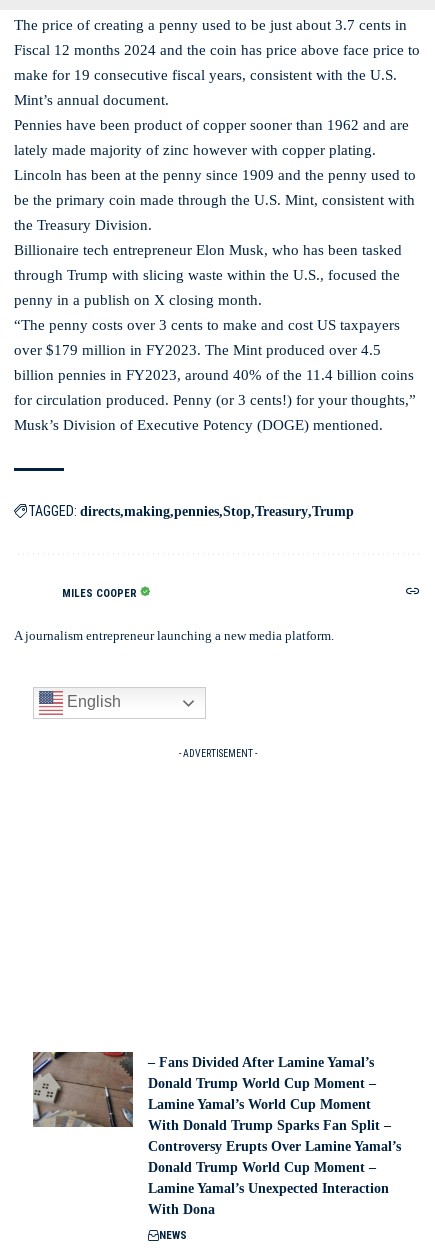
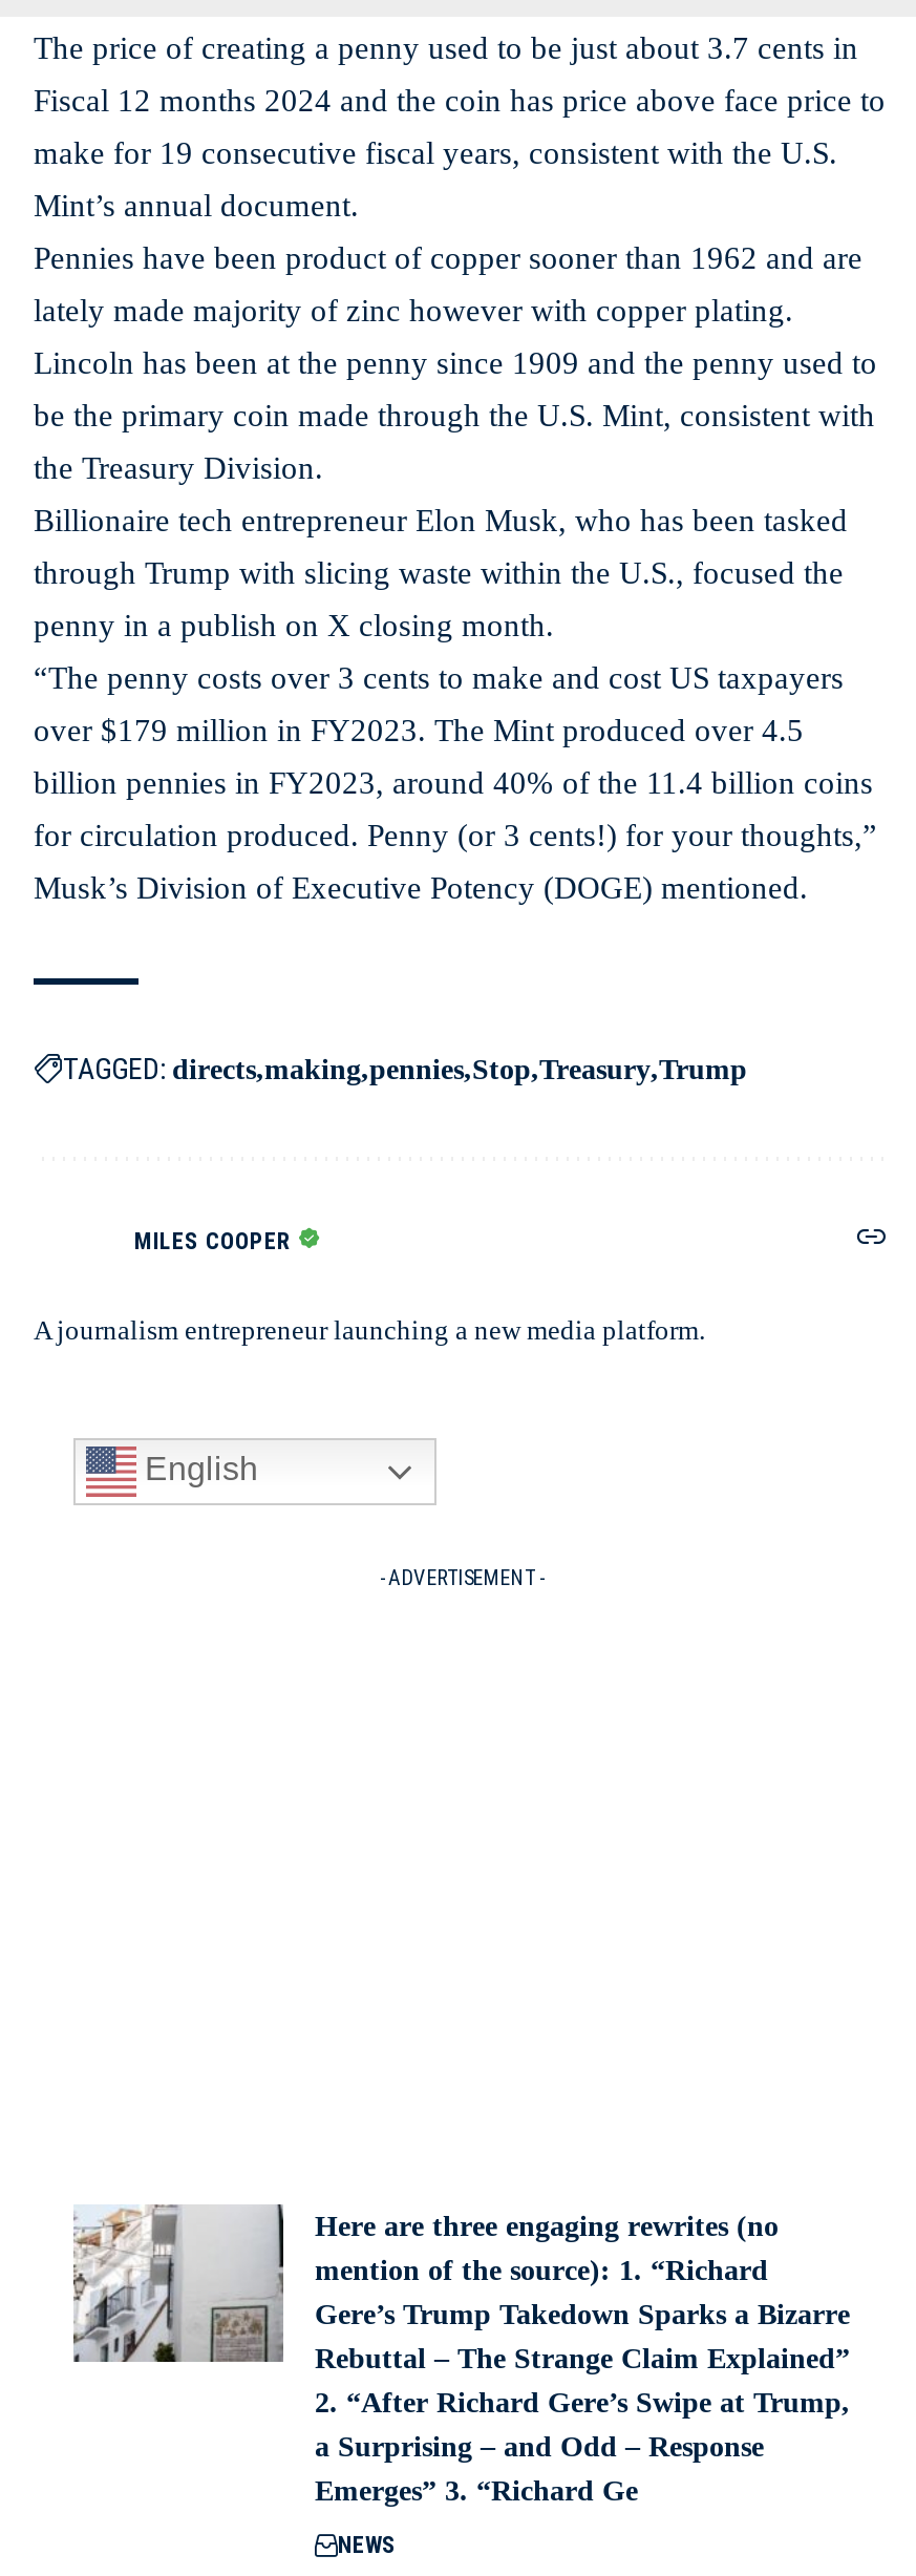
[32,1051,401,1217] [image] | – Fans Divided After Lamine Yamal’s | Donald Trump World Cup Moment – | Lamine Yamal’s World Cup Moment | With Donald Trump Sparks Fan Split – | Controversy Erupts Over Lamine Yamal’s | Donald Trump World Cup Moment – | Lamine Yamal’s Unexpected Interaction | With Dona -> [71,2202,850,2507] [image] | Here are three engaging rewrites (no | mention of the source): 1. “Richard | Gere’s Trump Takedown Sparks a Bizarre | Rebuttal – The Strange Claim Explained” | 2. “After Richard Gere’s Swipe at Trump, | a Surprising – and Odd – Response | Emerges” 3. “Richard Ge

